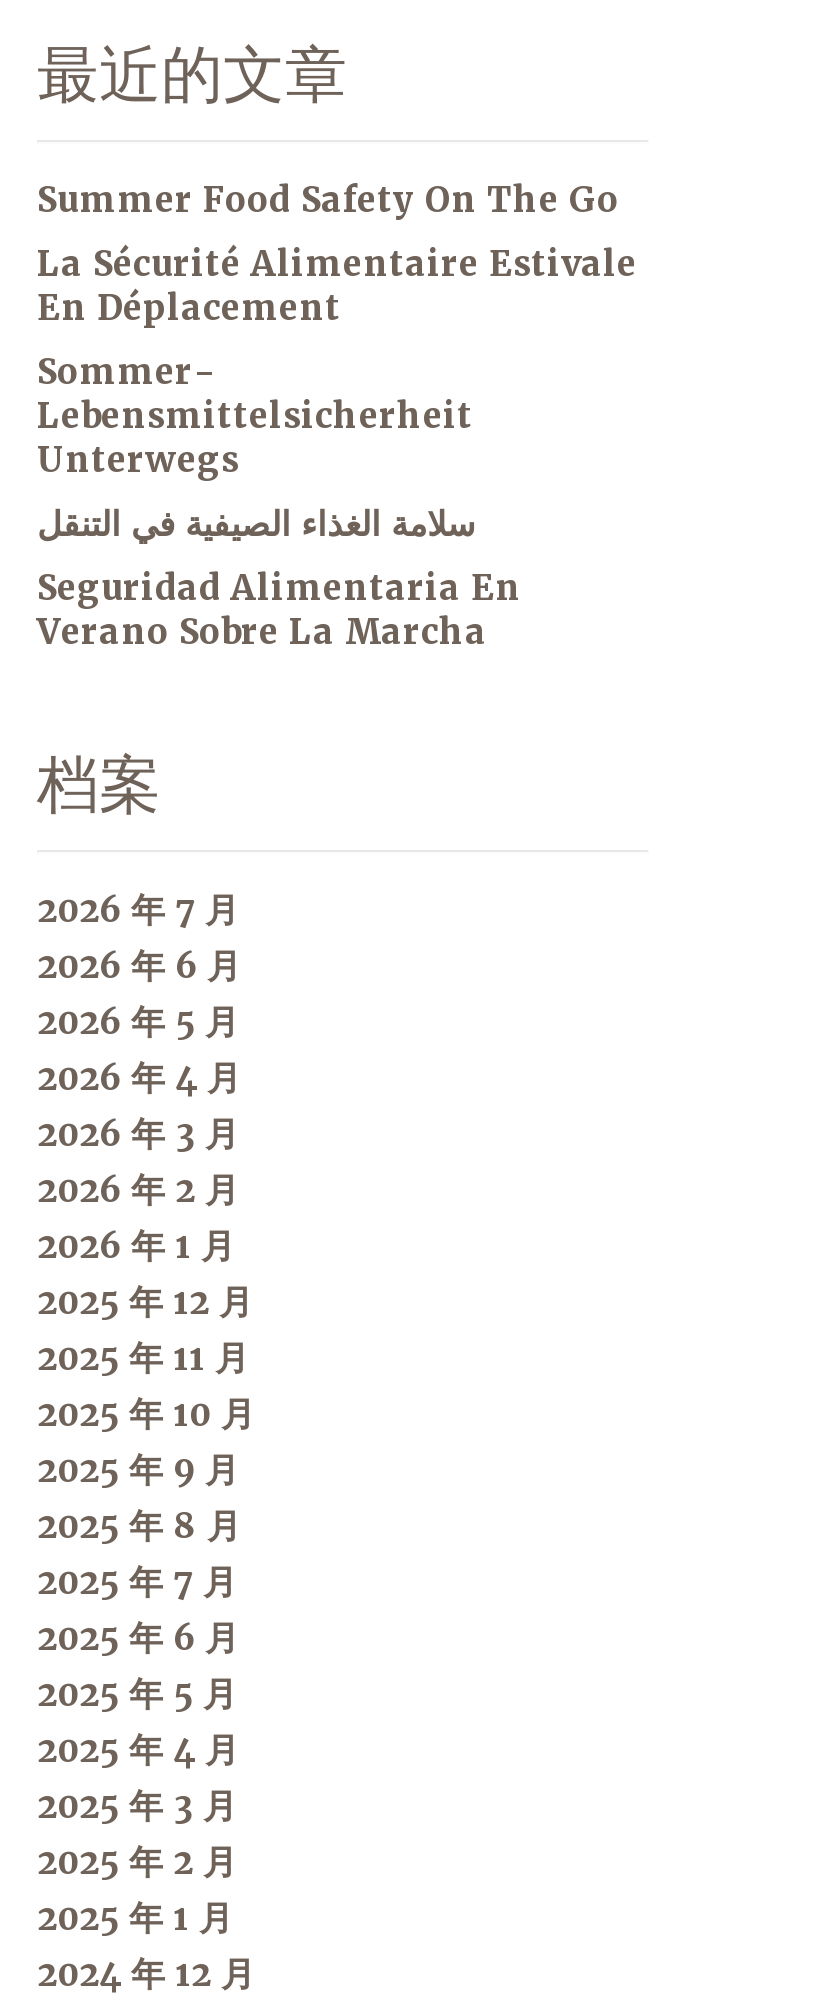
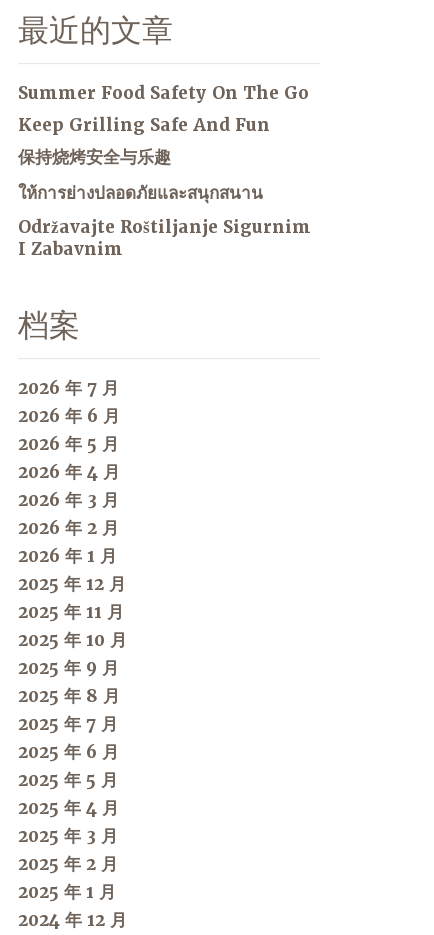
[37,243,637,331] La Sécurité Alimentaire Estivale | En Déplacement -> [18,114,270,136] Keep Grilling Safe And Fun
[37,351,473,483] Sommer- | Lebensmittelsicherheit | Unterwegs -> [18,146,171,168] 保持烧烤安全与乐趣
[37,503,475,547] سلامة الغذاء الصيفية في التنقل -> [18,182,263,204] ให้การย่างปลอดภัยและสนุกสนาน
[37,567,521,655] Seguridad Alimentaria En | Verano Sobre La Marcha -> [18,216,311,260] Održavajte Roštiljanje Sigurnim | I Zabavnim

